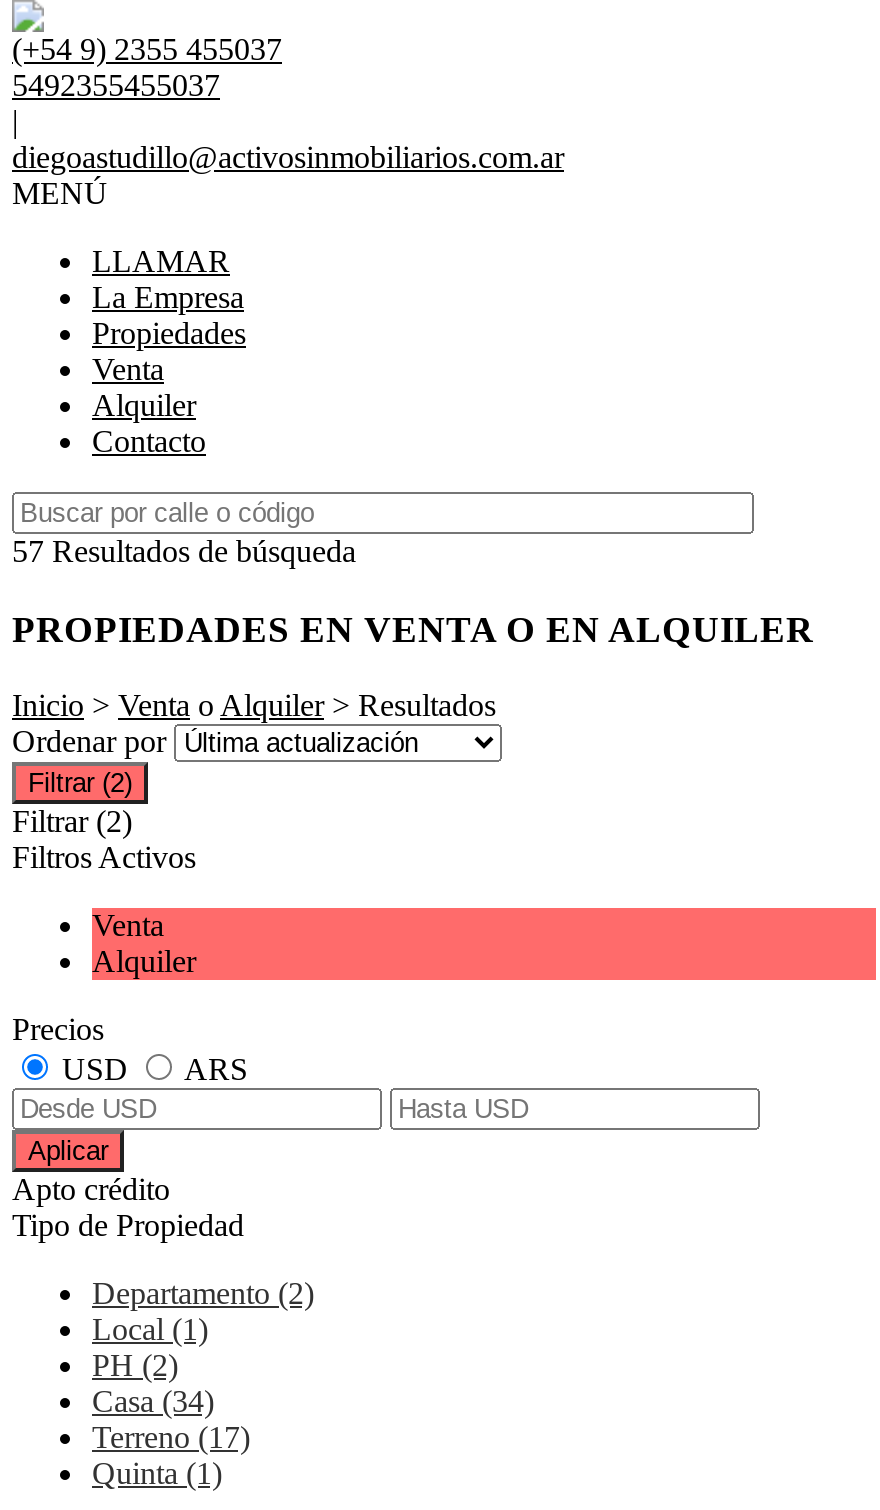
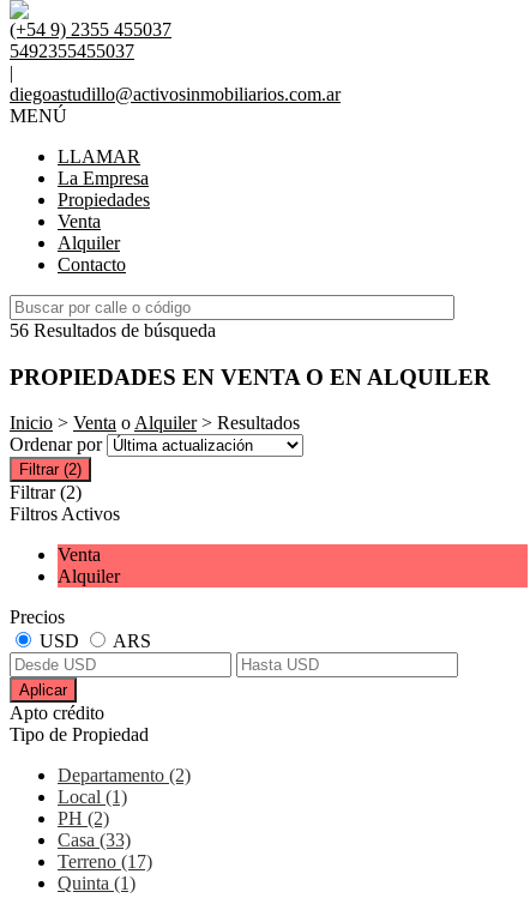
[12,534,356,568] 57 Resultados de búsqueda -> [10,320,216,340] 56 Resultados de búsqueda
[92,1385,214,1419] Casa (34) -> [58,830,131,851] Casa (33)

